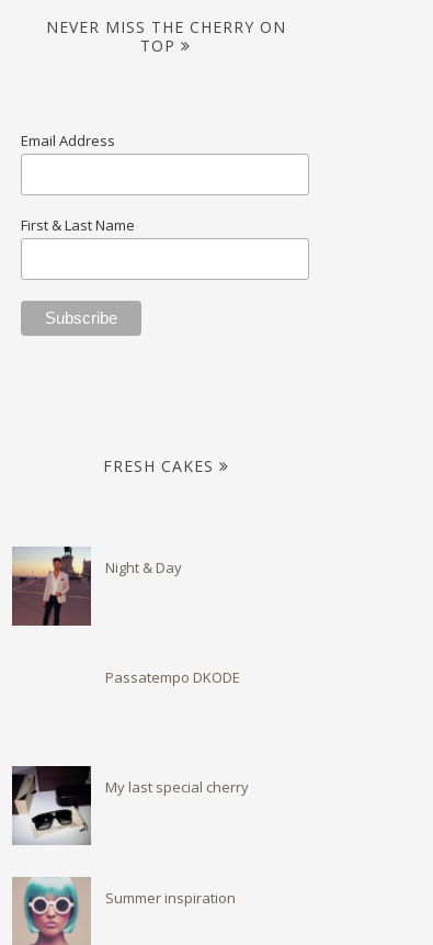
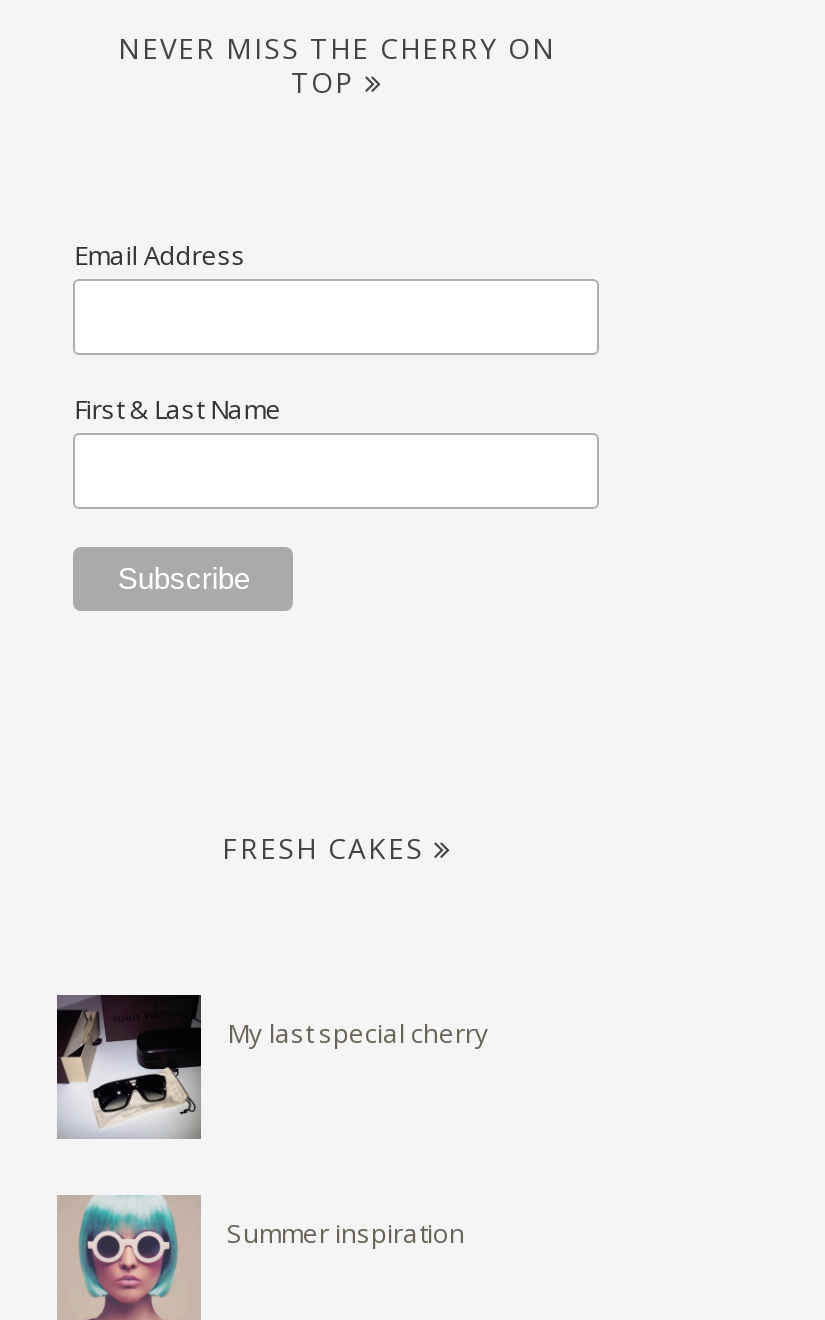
[11,547,182,627] [image] | Night & Day -> none
[105,668,240,687] Passatempo DKODE -> none

